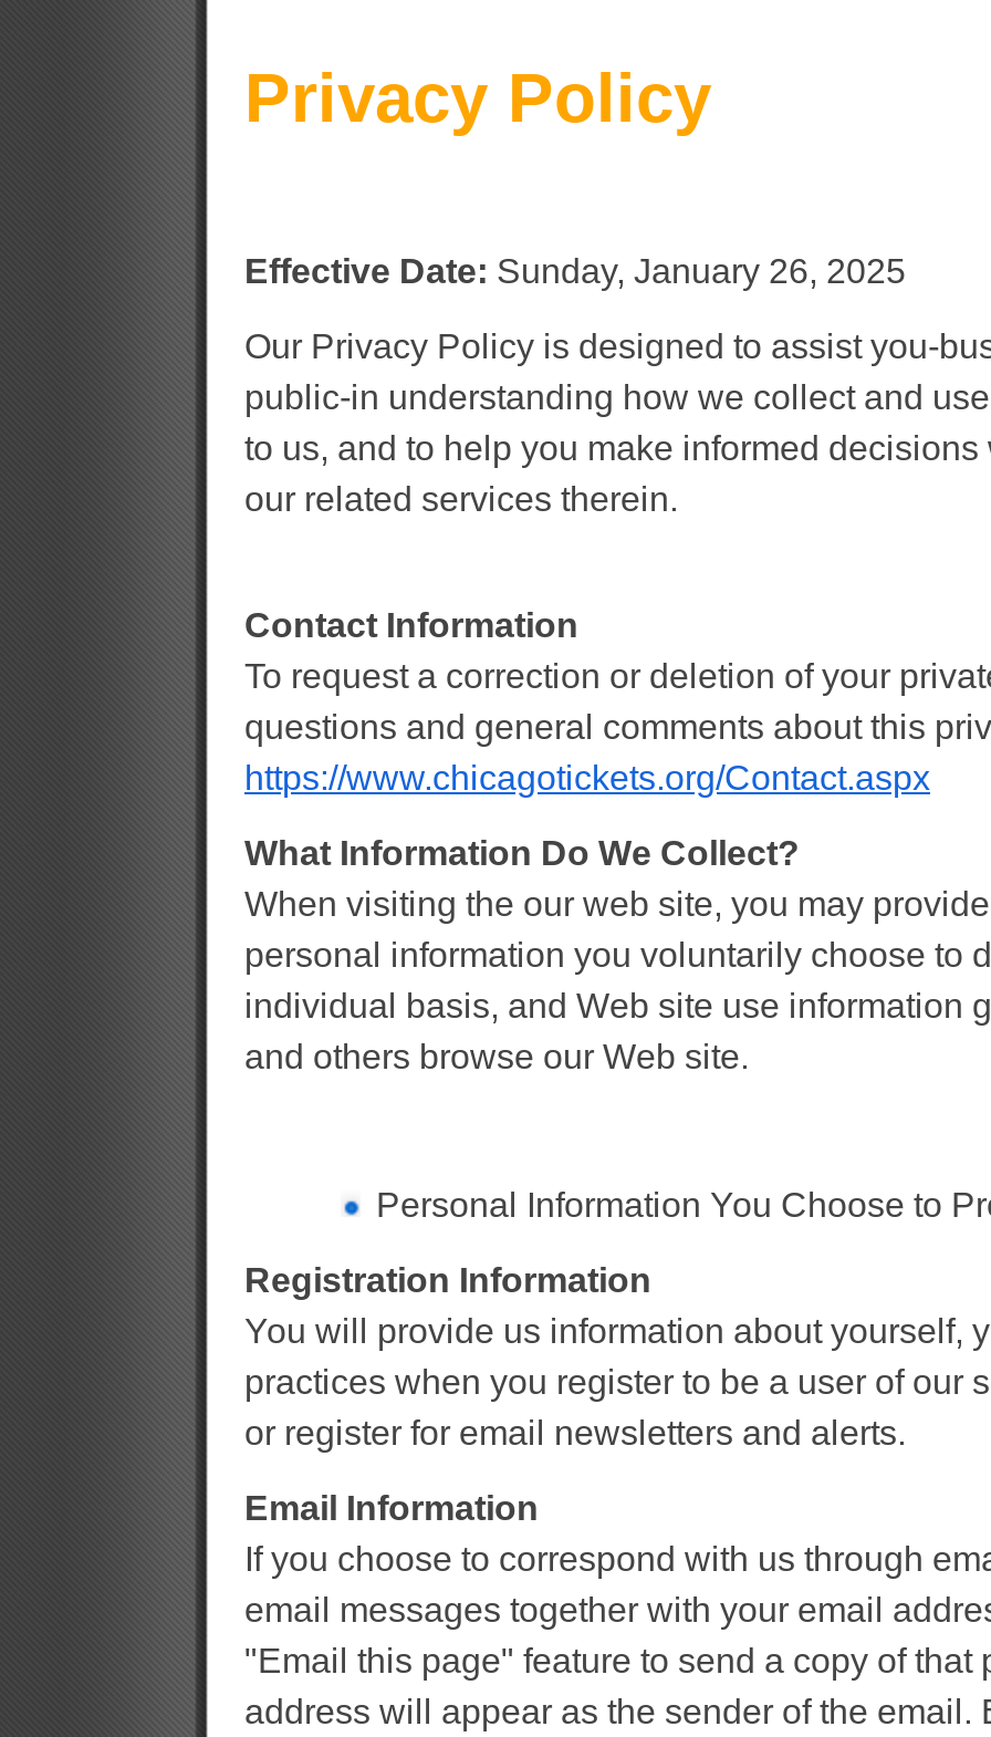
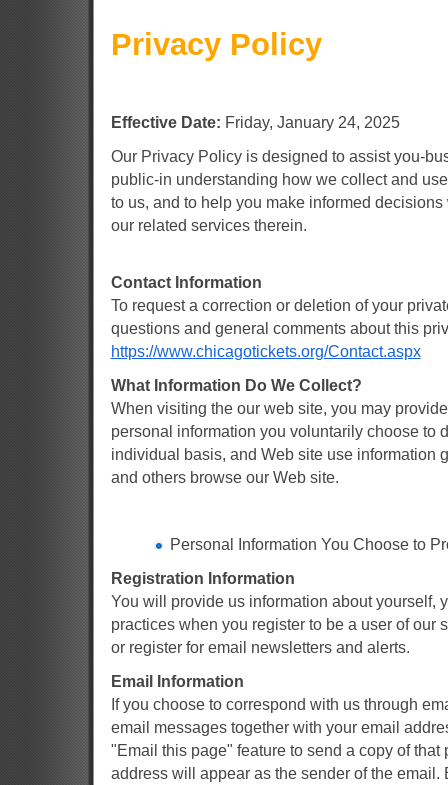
[244,251,906,291] Effective Date: Sunday, January 26, 2025 -> [110,113,399,131] Effective Date: Friday, January 24, 2025

